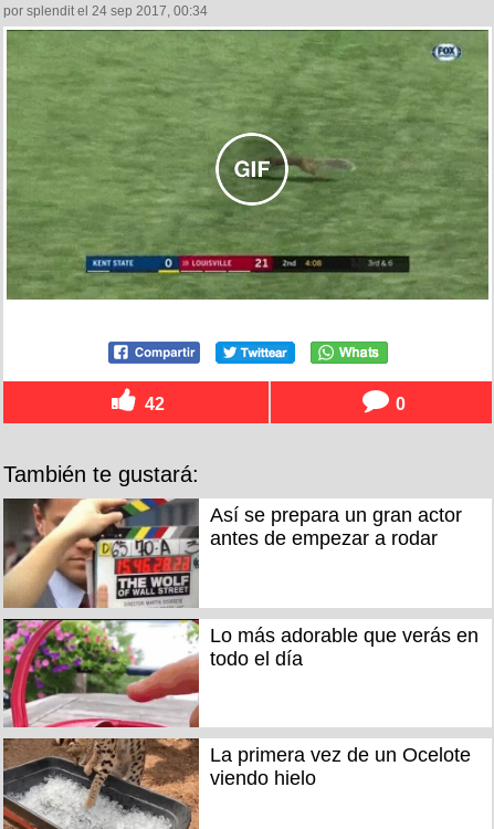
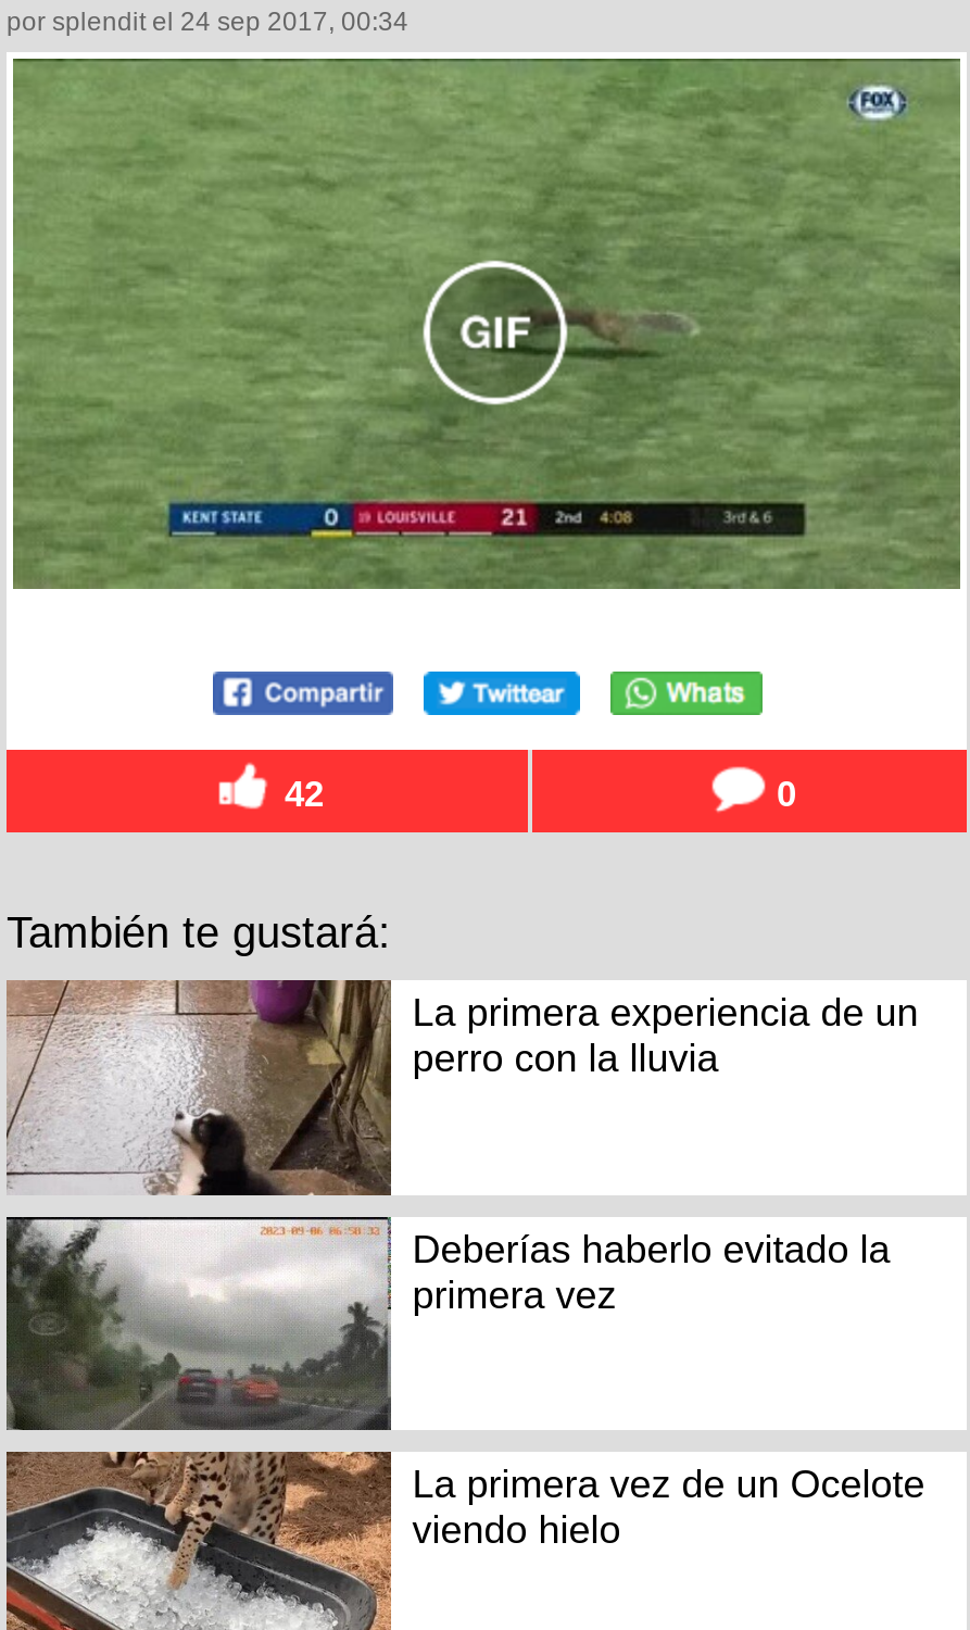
[3,497,462,609] [image] | Así se prepara un gran actor | antes de empezar a rodar -> [7,978,919,1198] [image] | La primera experiencia de un | perro con la lluvia
[3,619,478,728] [image] | Lo más adorable que verás en | todo el día -> [7,1217,890,1432] [image] | Deberías haberlo evitado la | primera vez

